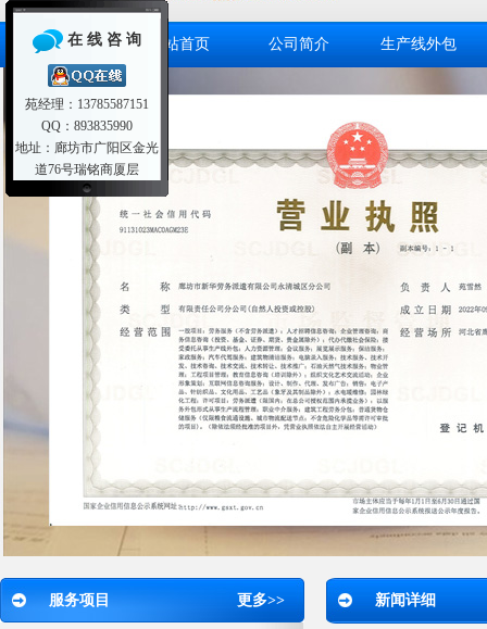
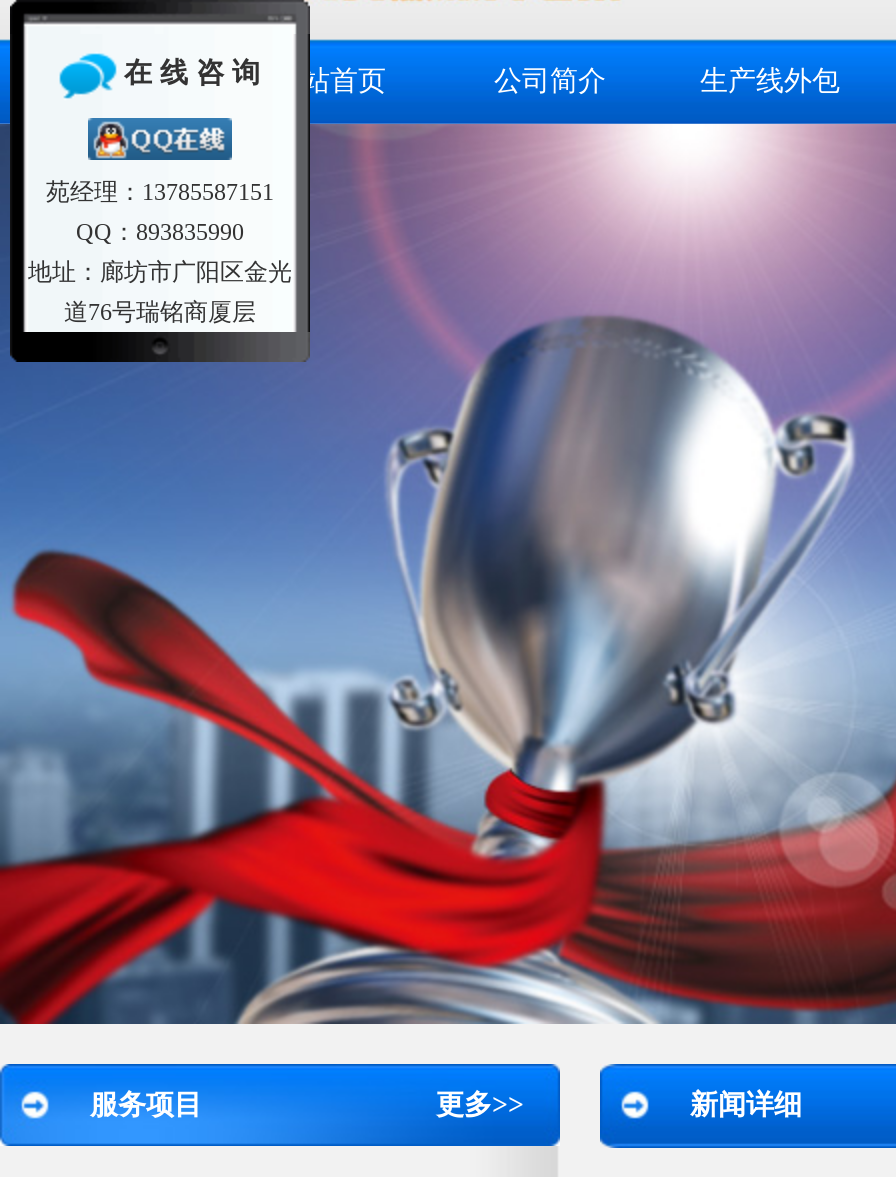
[3,66,484,556] [image] -> [6,122,890,1026] [image]

